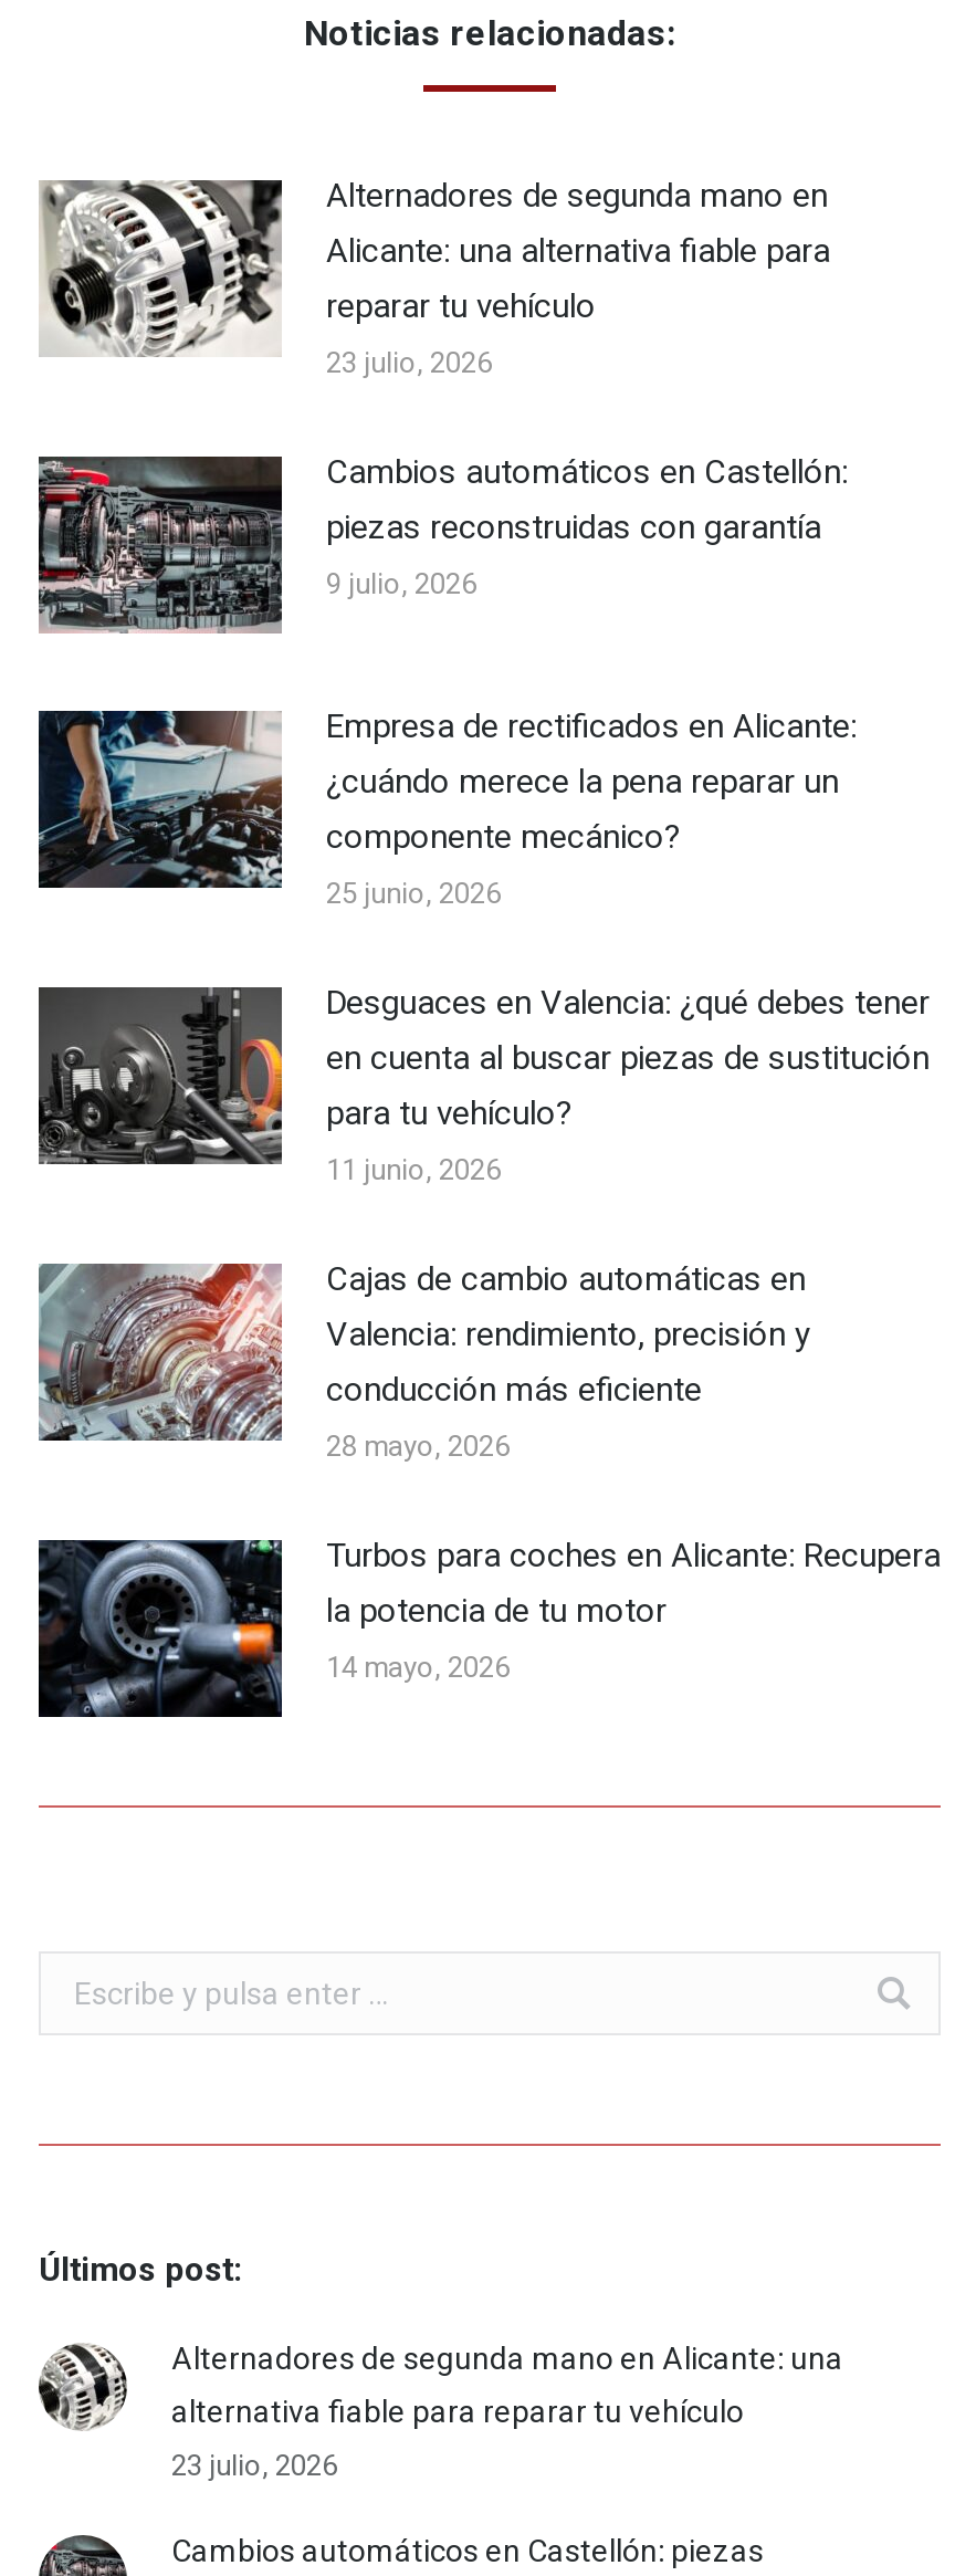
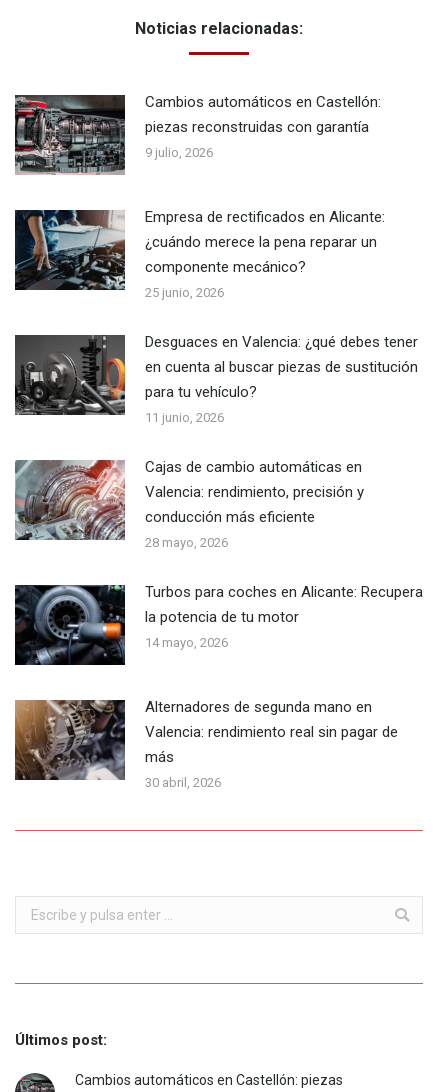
[39,179,830,379] [image] | Alicante: una alternativa fiable para | reparar tu vehículo | 23 julio, 2026 -> none
moved [326,175,828,215] -> [145,698,372,716]: Alternadores de segunda mano en
moved [34,452,941,1683] -> [13,93,423,650]: [image] | Cambios automáticos en Castellón: | piezas reconstruidas con garantía | ... | la potencia de tu motor | 14 mayo, 2026
none -> [14,699,398,790] [image] | Valencia: rendimiento real sin pagar de | más | 30 abril, 2026
[39,2340,843,2481] [image] | Alternadores de segunda mano en Alicante: una | alternativa fiable para reparar tu vehículo | 23 julio, 2026 -> none

